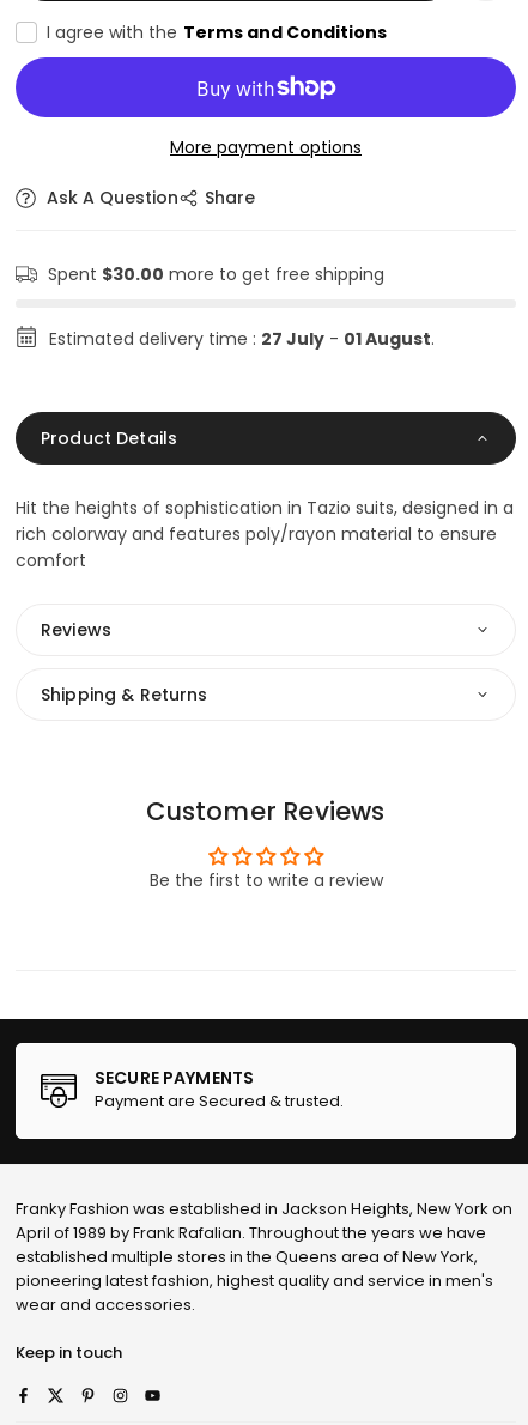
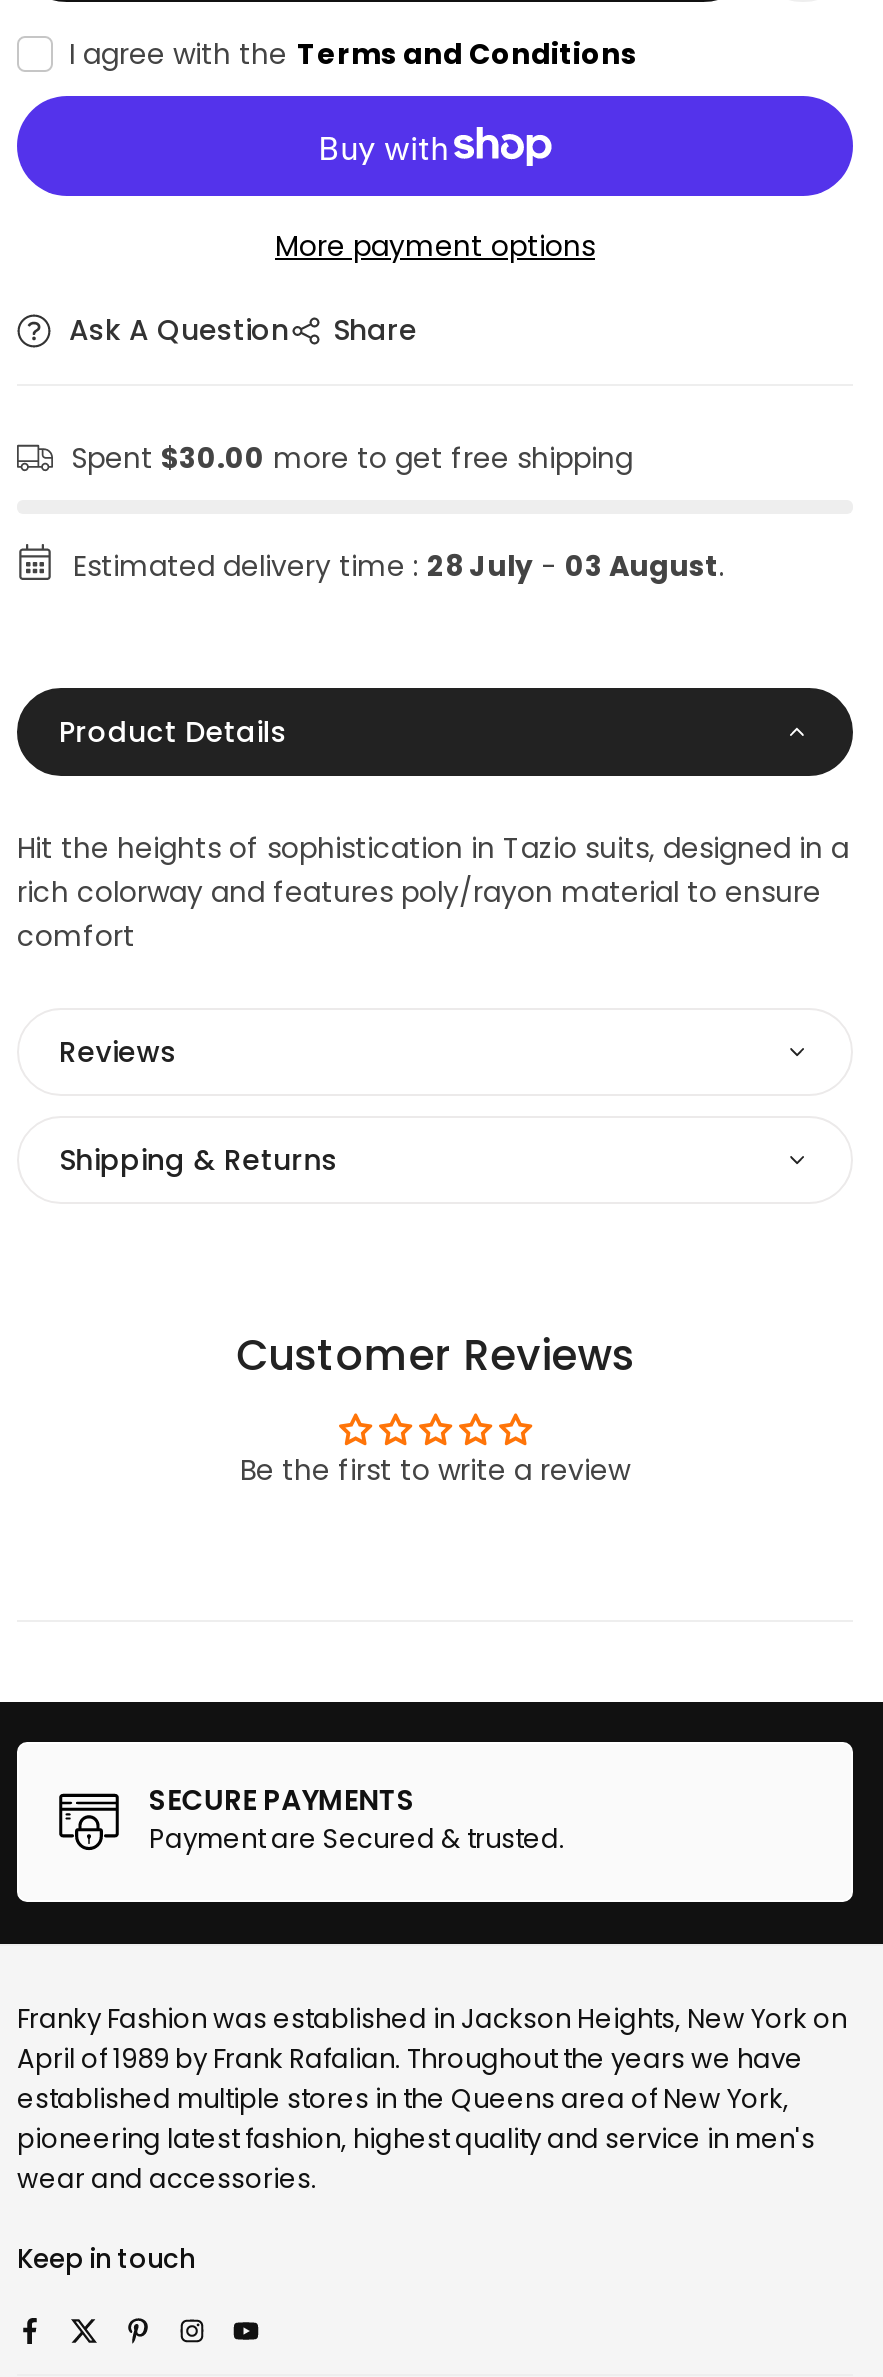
[49,326,435,350] Estimated delivery time : 27 July - 01 August. -> [73,545,725,585] Estimated delivery time : 28 July - 03 August.

